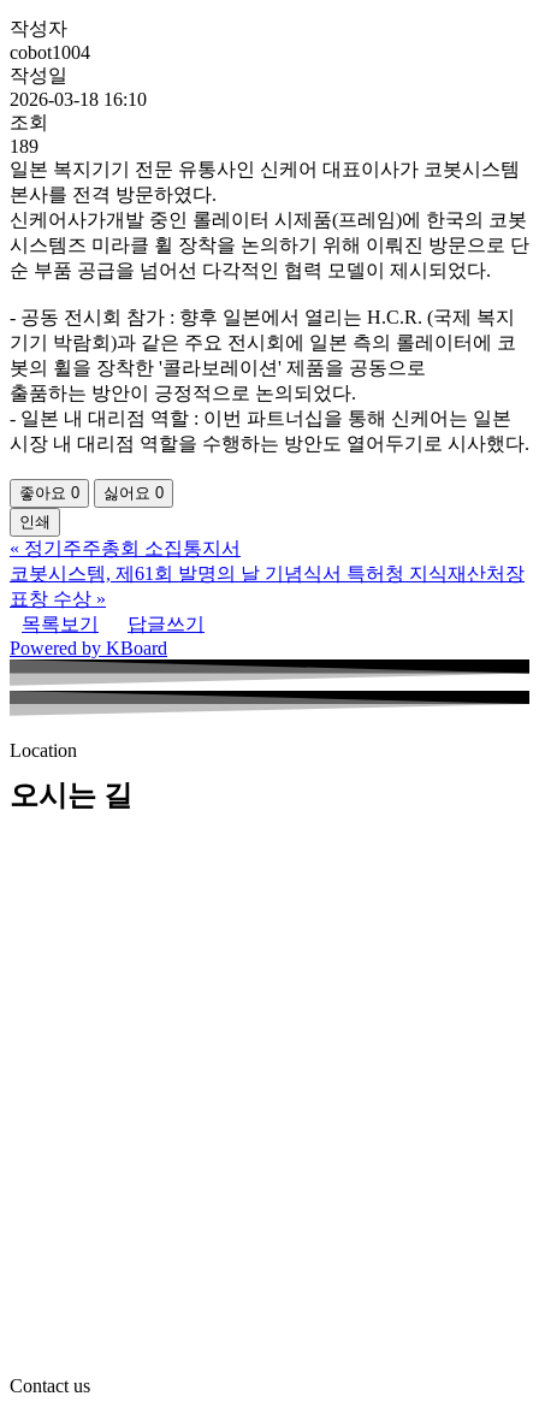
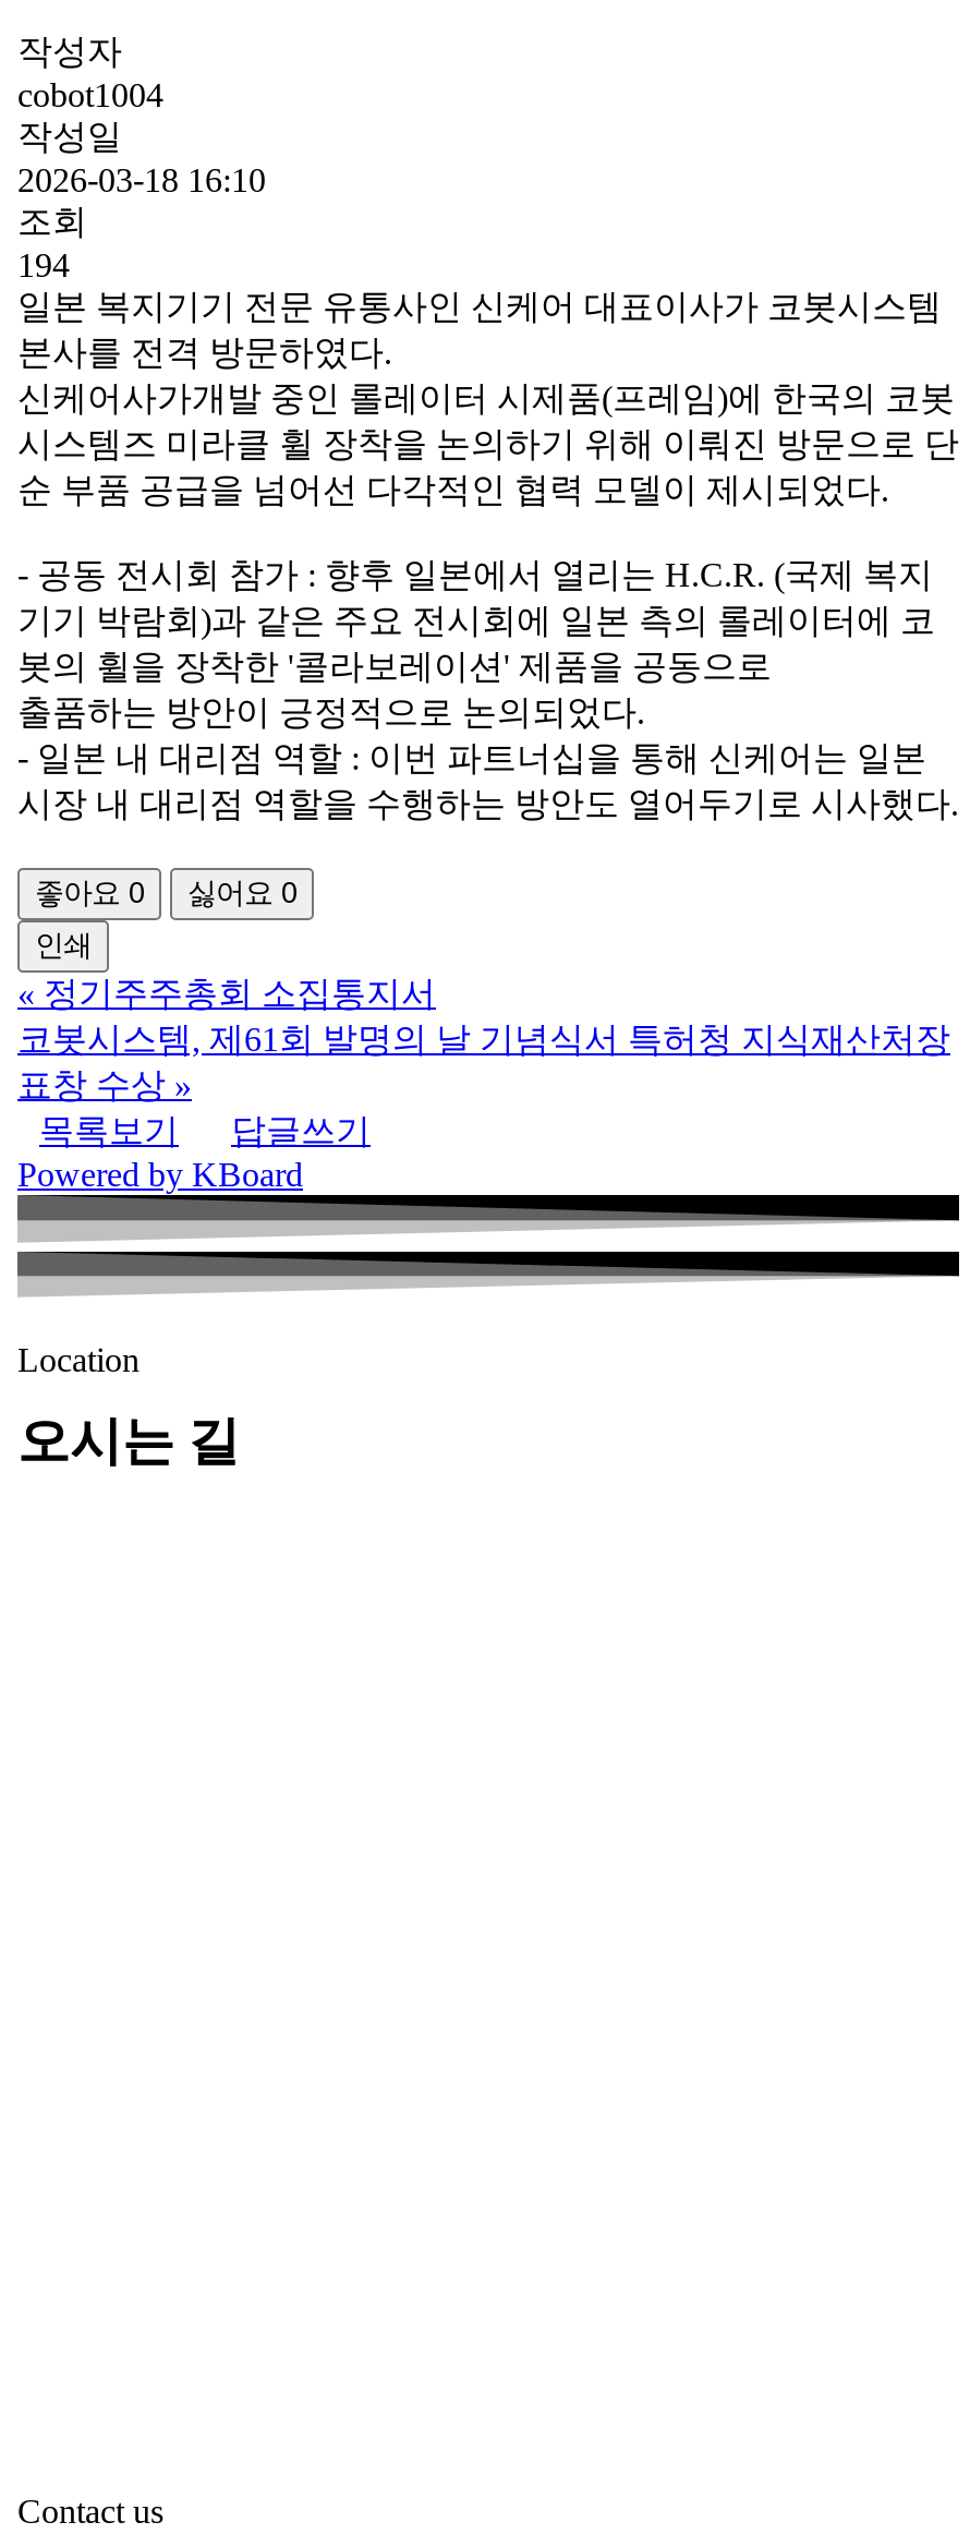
[10,136,38,156] 189 -> [17,246,70,283] 194

